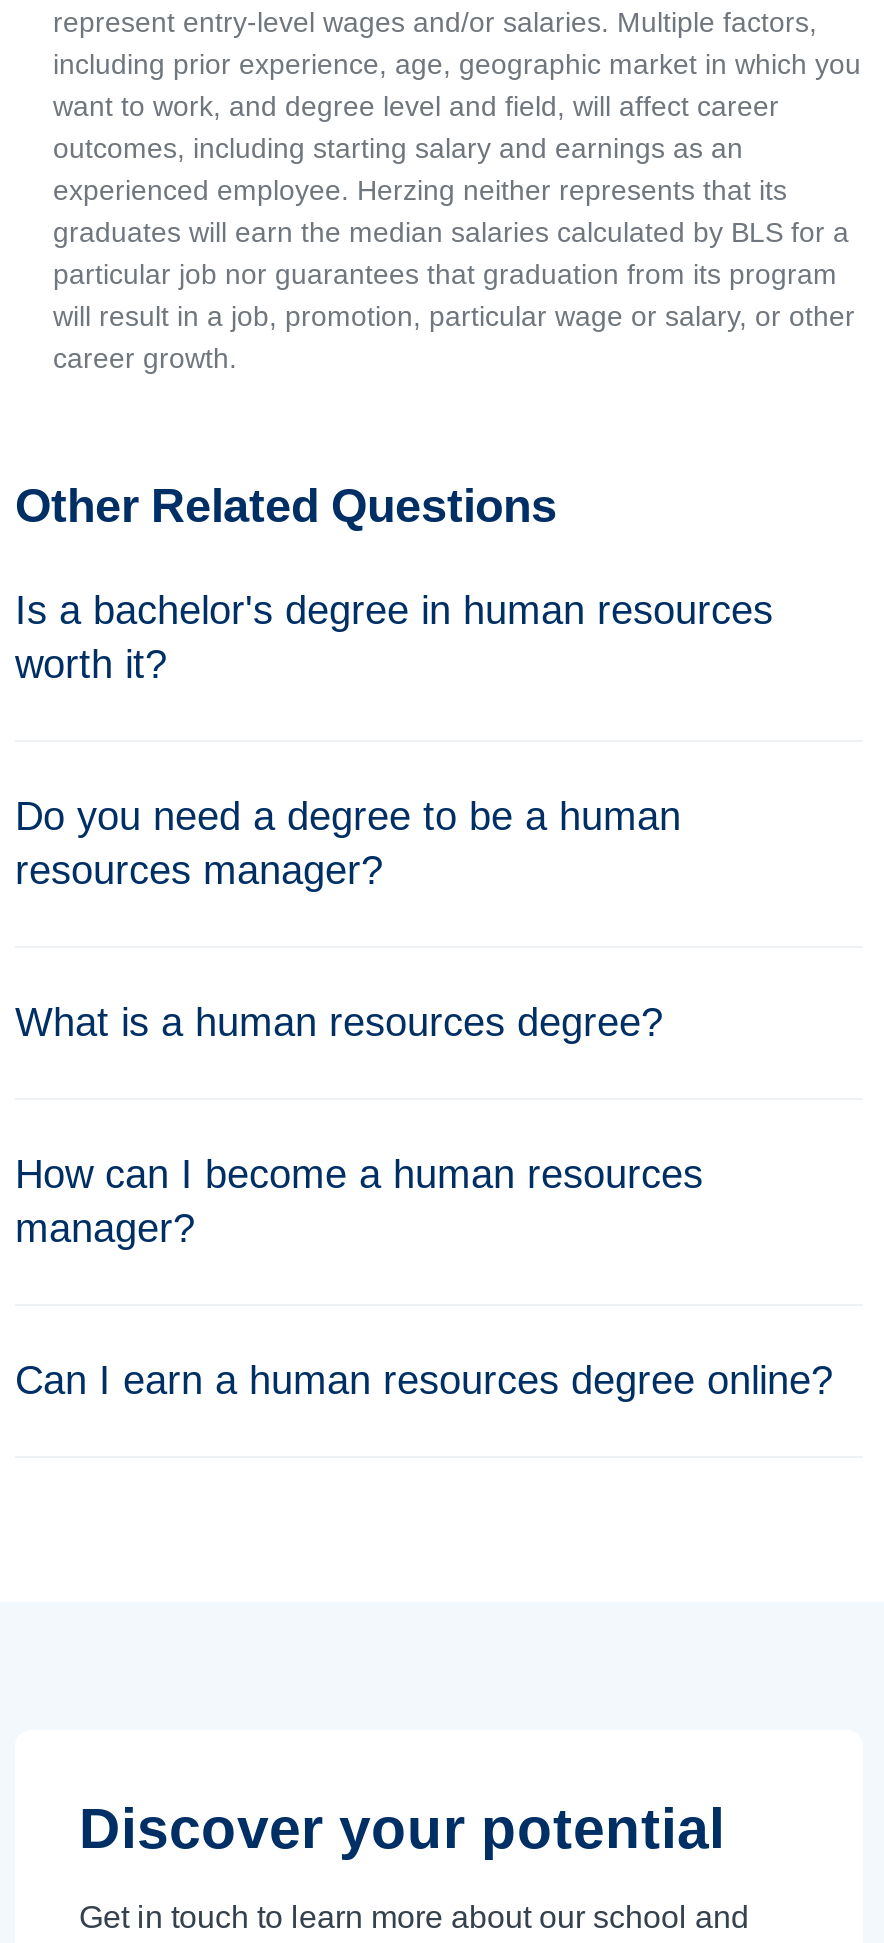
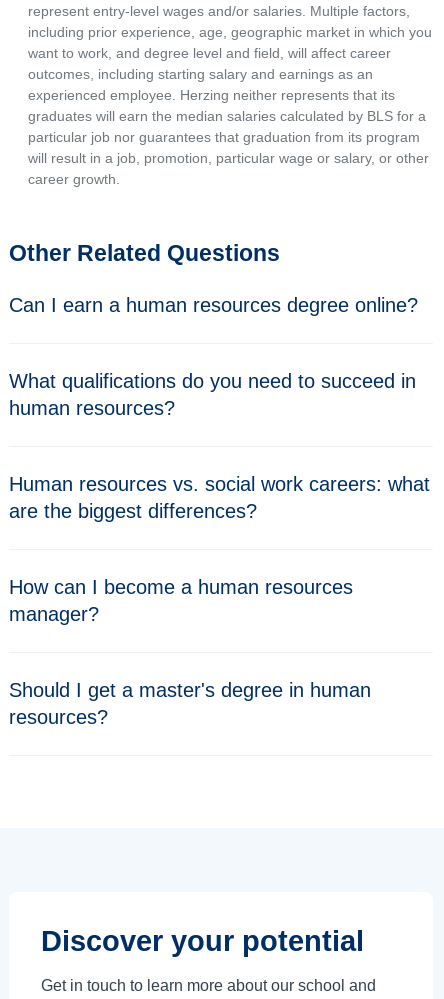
[15,588,773,686] Is a bachelor's degree in human resources | worth it? -> none
[15,794,681,892] Do you need a degree to be a human | resources manager? -> [9,370,416,419] What qualifications do you need to succeed in | human resources?
[15,1000,663,1044] What is a human resources degree? -> [9,473,430,522] Human resources vs. social work careers: what | are the biggest differences?
none -> [9,679,371,728] Should I get a master's degree in human | resources?
moved [15,1358,833,1402] -> [9,294,418,316]: Can I earn a human resources degree online?

